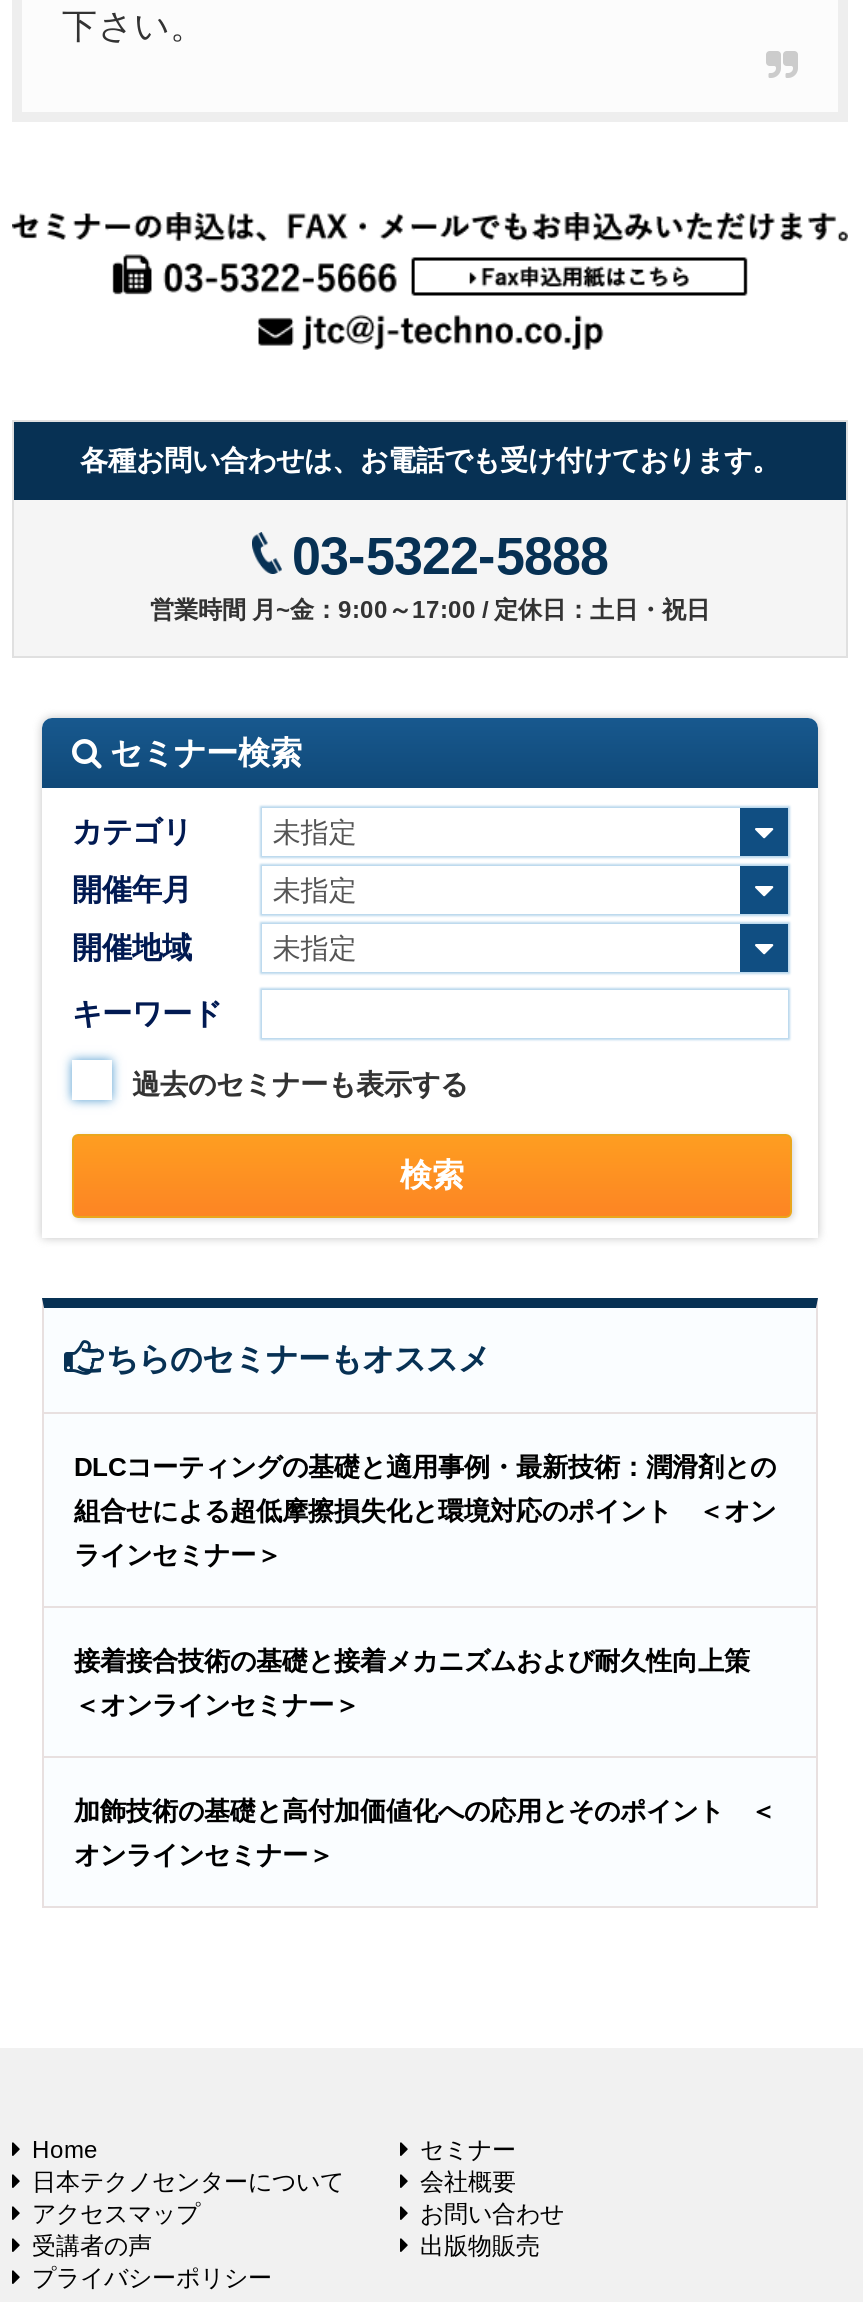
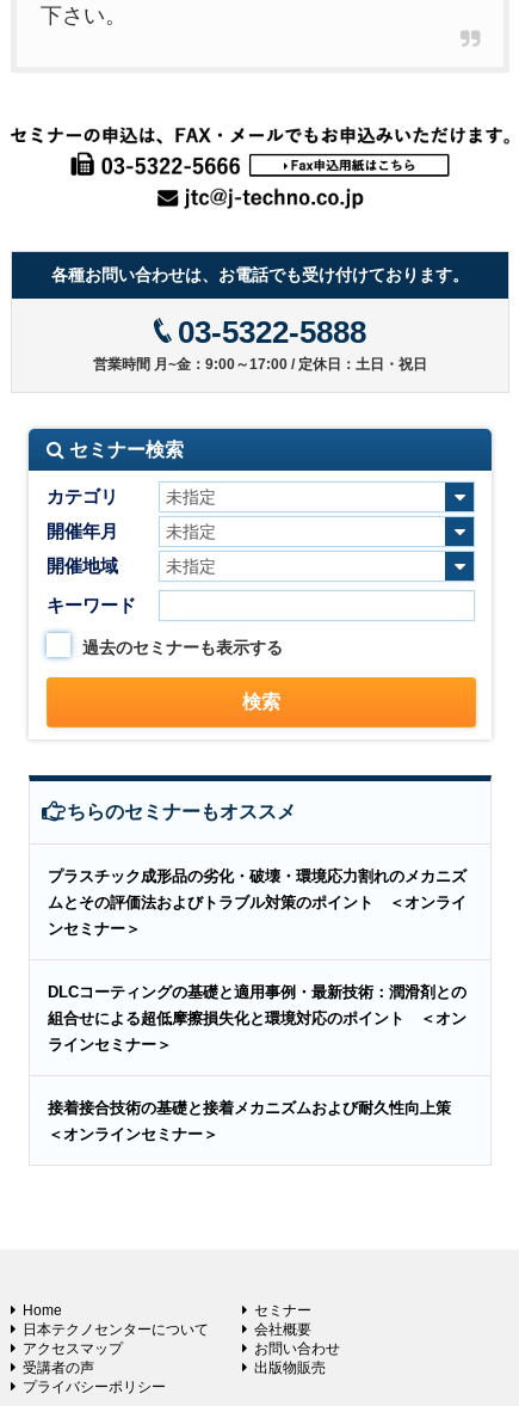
none -> [48,867,467,937] プラスチック成形品の劣化・破壊・環境応力割れのメカニズ | ムとその評価法およびトラブル対策のポイント ＜オンライ | ンセミナー＞
moved [74,1451,776,1719] -> [48,983,467,1143]: DLCコーティングの基礎と適用事例・最新技術：潤滑剤との | 組合せによる超低摩擦損失化と環境対応のポイント ＜オン | ラインセミナー＞ | 接着接合技術の基礎と接着メカニズムおよび耐久性向上策 | ＜オンラインセミナー＞
[74,1795,776,1869] 加飾技術の基礎と高付加価値化への応用とそのポイント ＜ | オンラインセミナー＞ -> none

